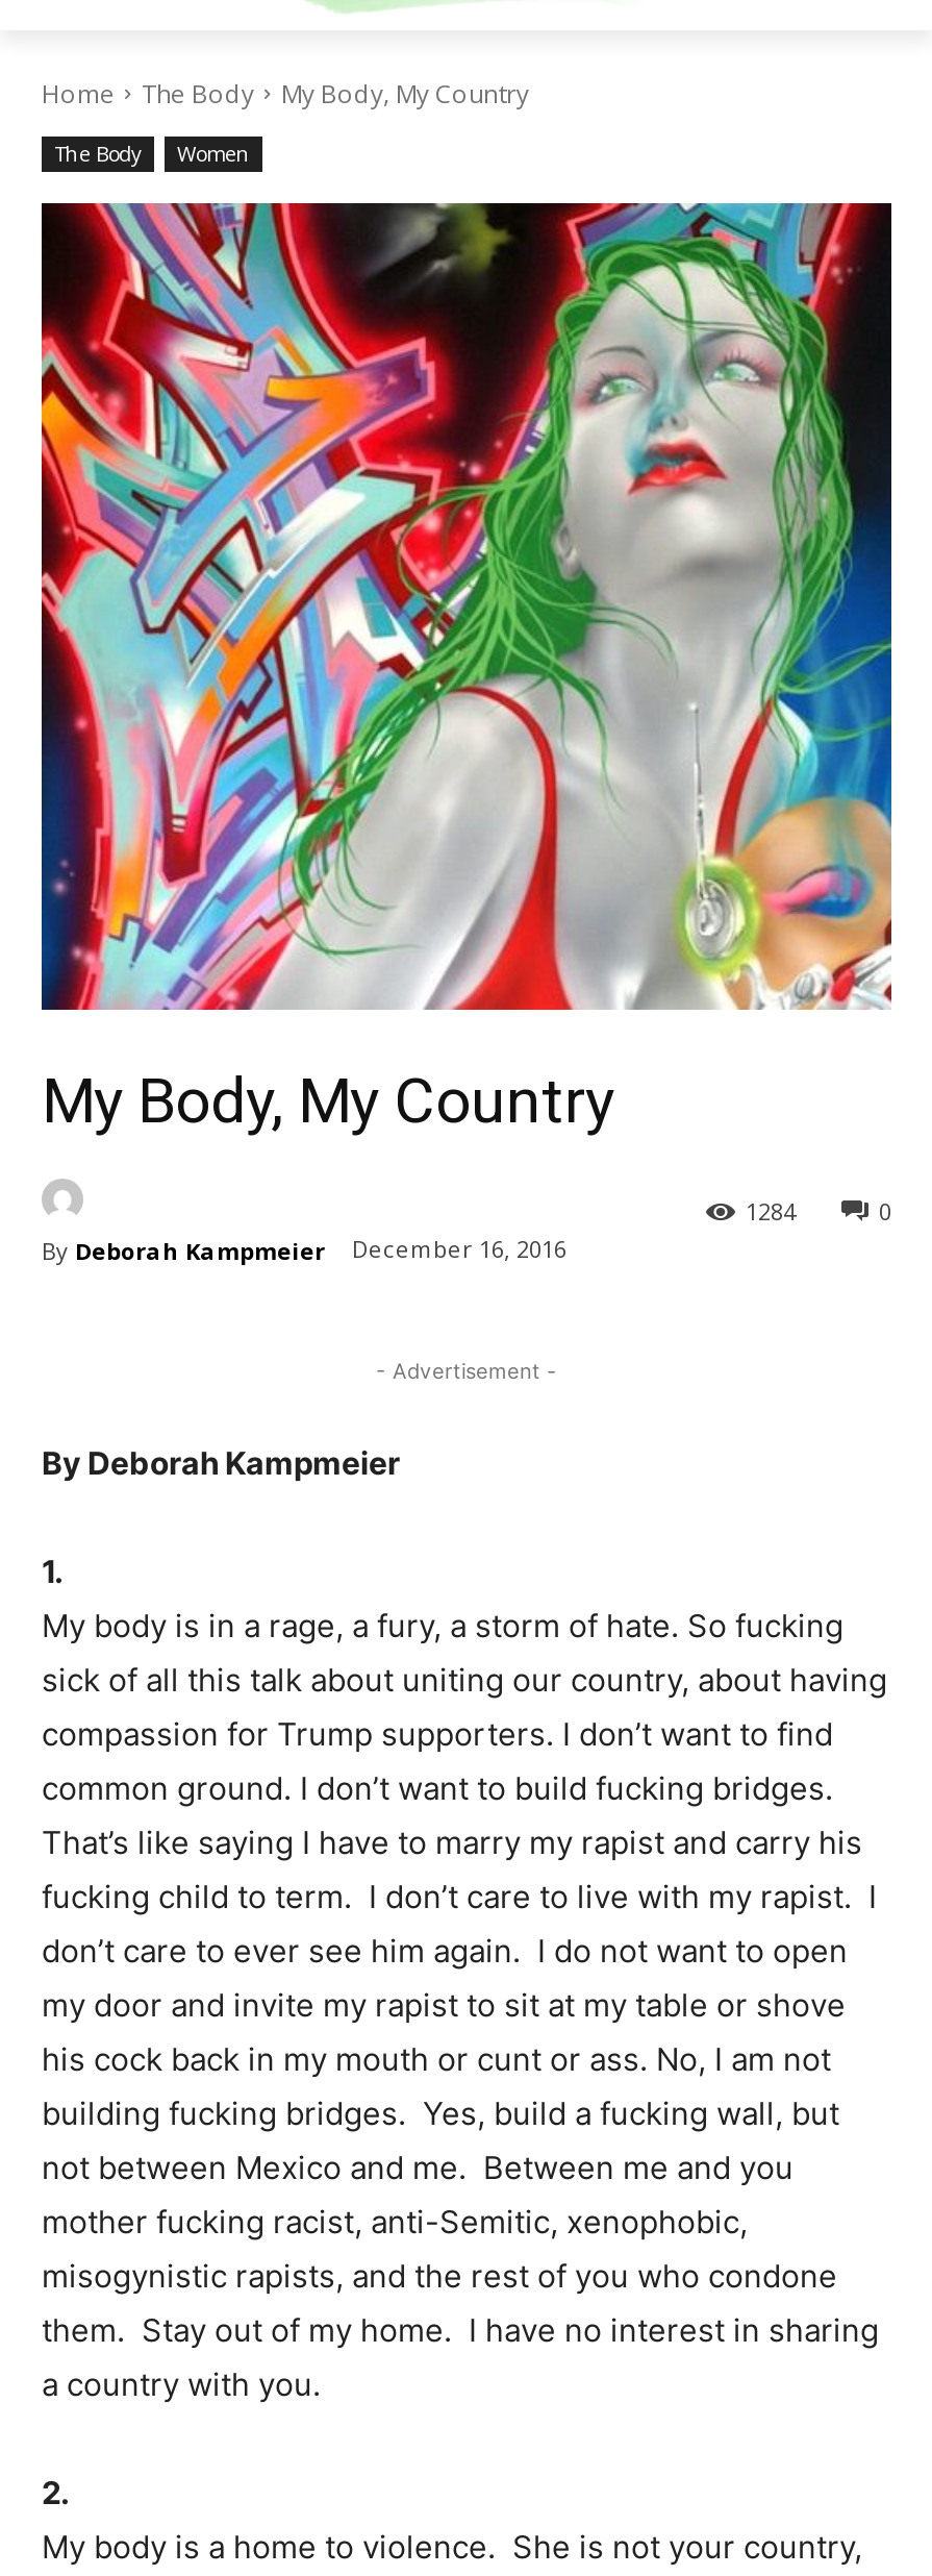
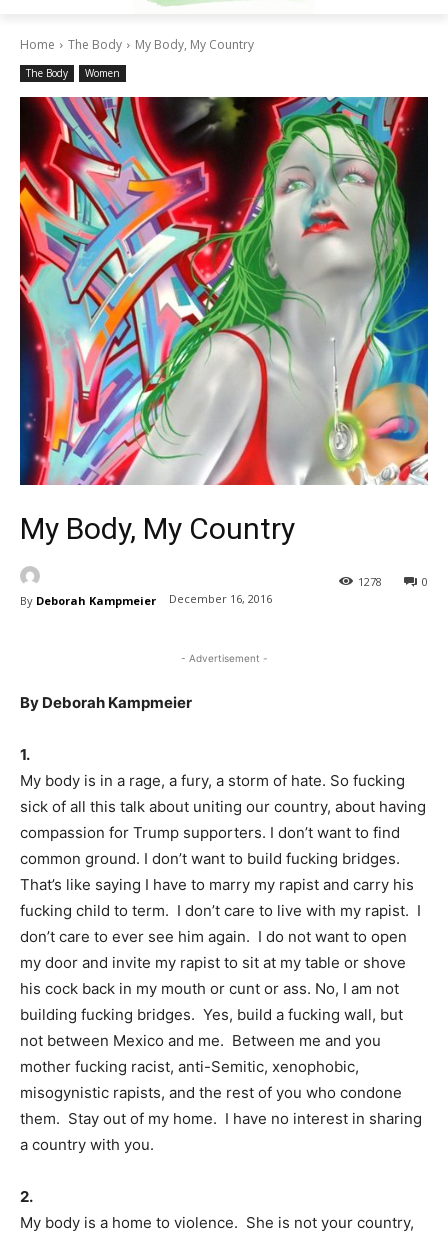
[746,1195,796,1227] 1284 -> [358,574,382,589] 1278

